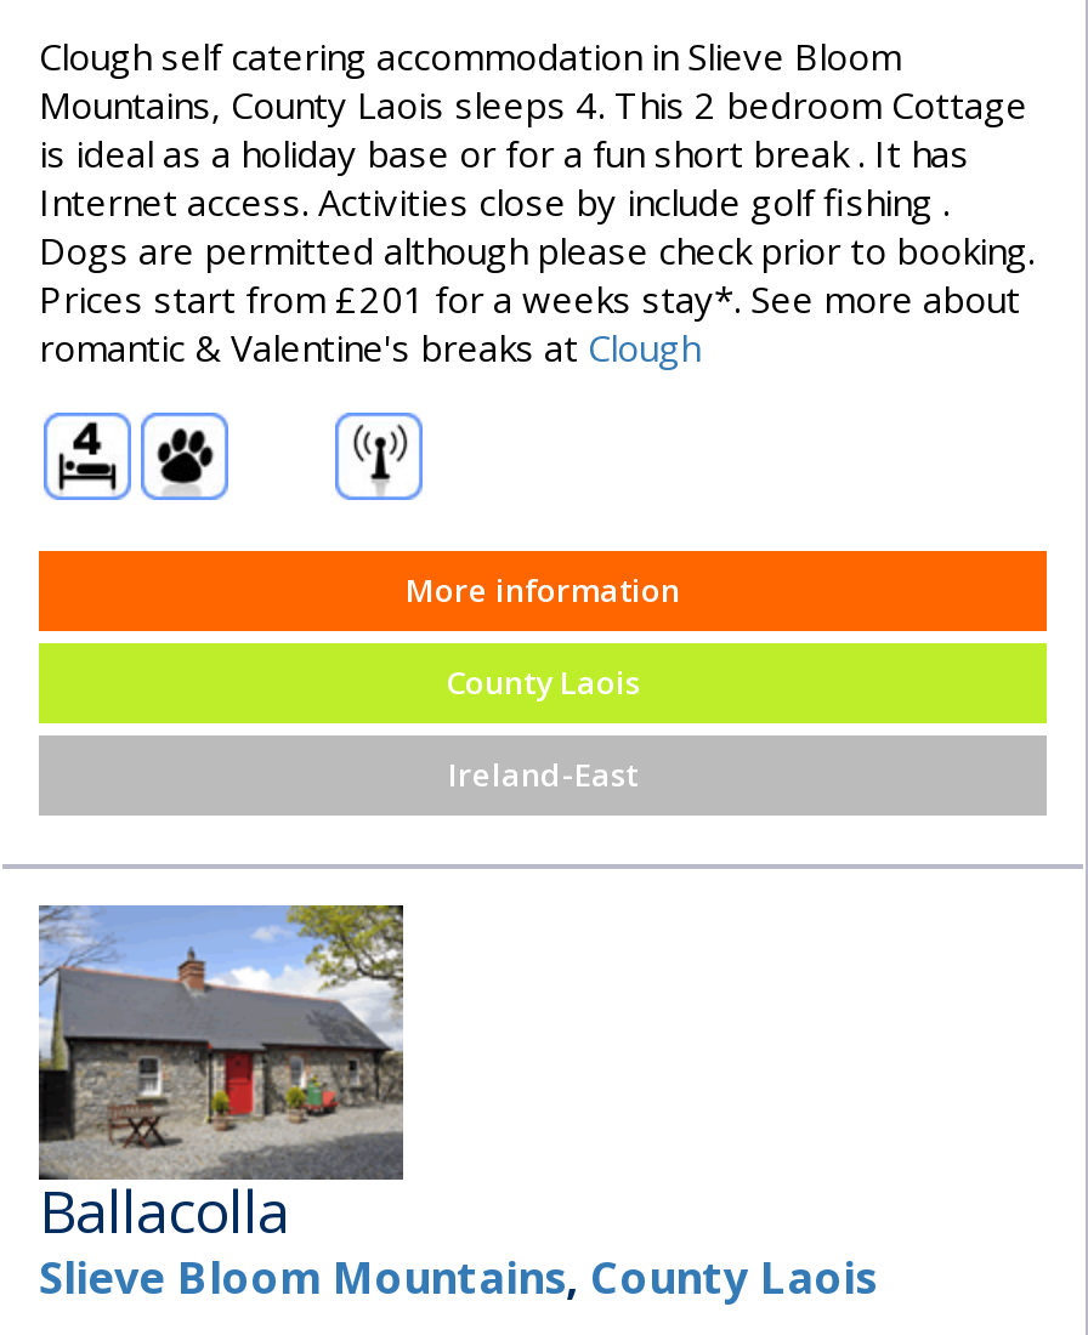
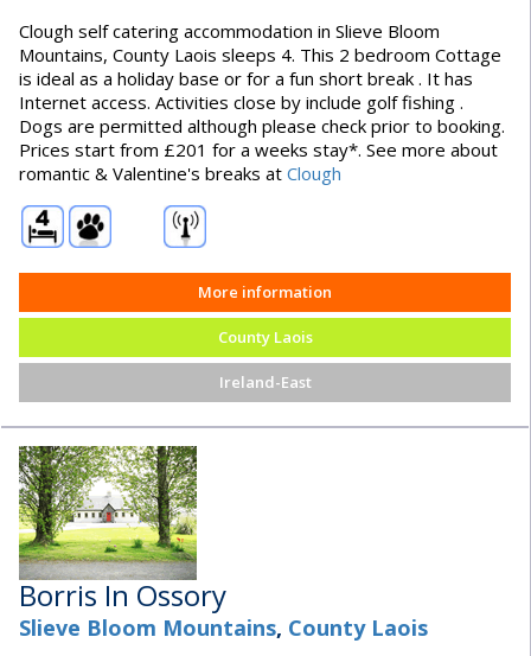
[36,903,406,1250] [image] | Ballacolla -> [18,445,226,614] [image] | Borris In Ossory

